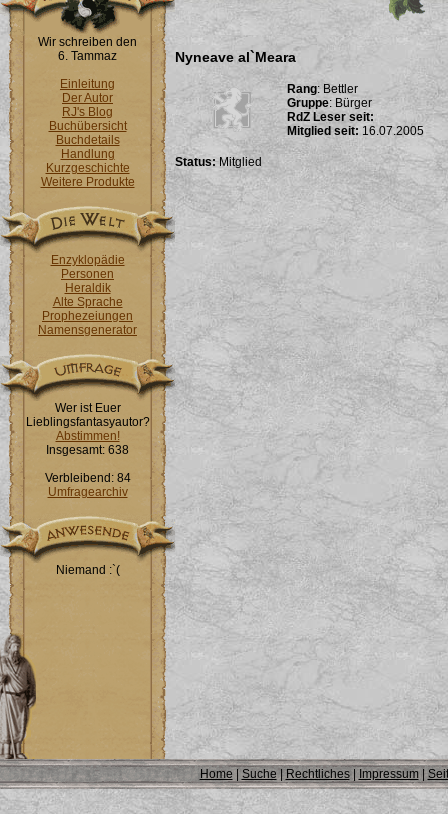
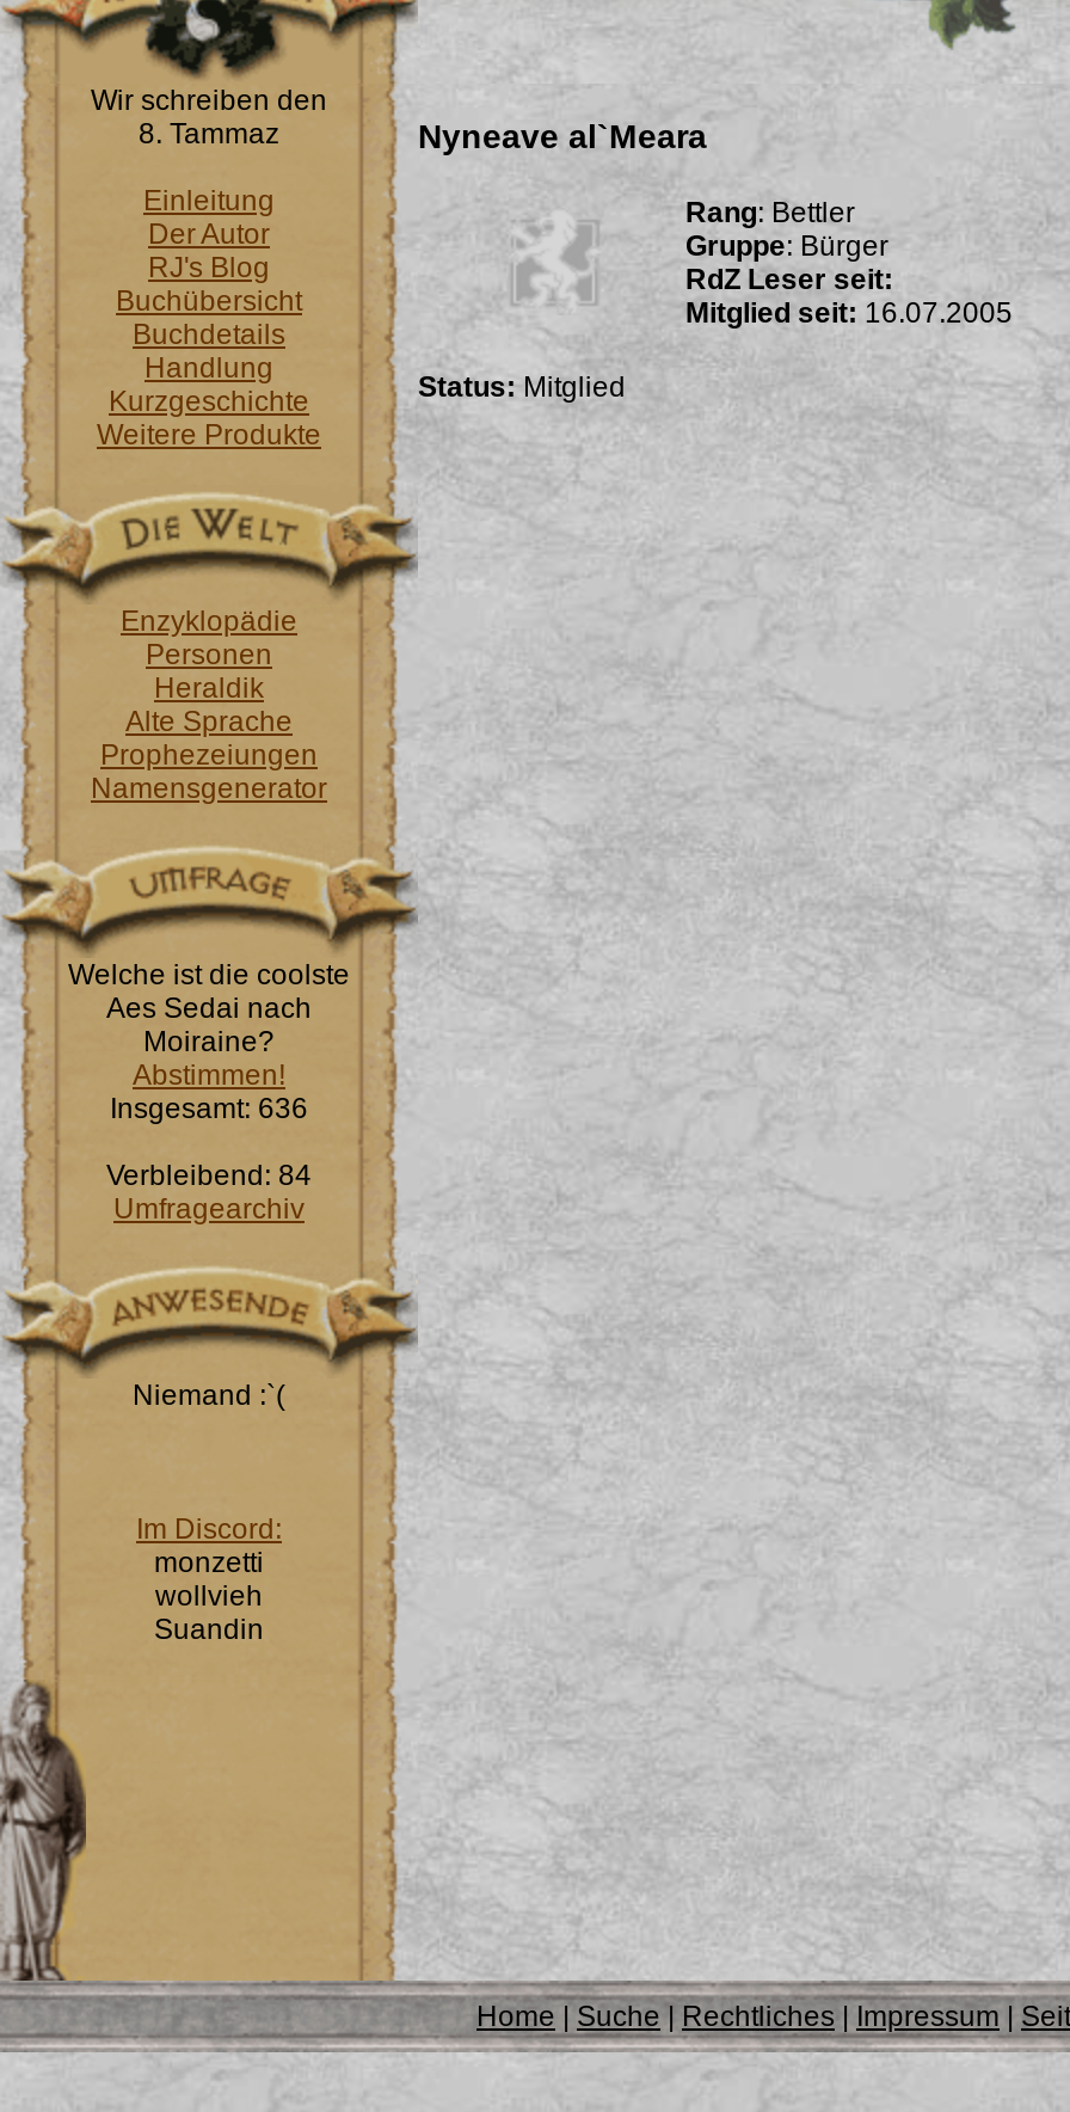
[58,49,117,63] 6. Tammaz -> [139,117,279,151] 8. Tammaz
[25,401,149,429] Wer ist Euer | Lieblingsfantasyautor? -> [68,958,350,1058] Welche ist die coolste | Aes Sedai nach | Moiraine?
[46,443,129,457] Insgesamt: 638 -> [110,1092,308,1125] Insgesamt: 636
none -> [136,1512,282,1646] Im Discord: | monzetti | wollvieh | Suandin

